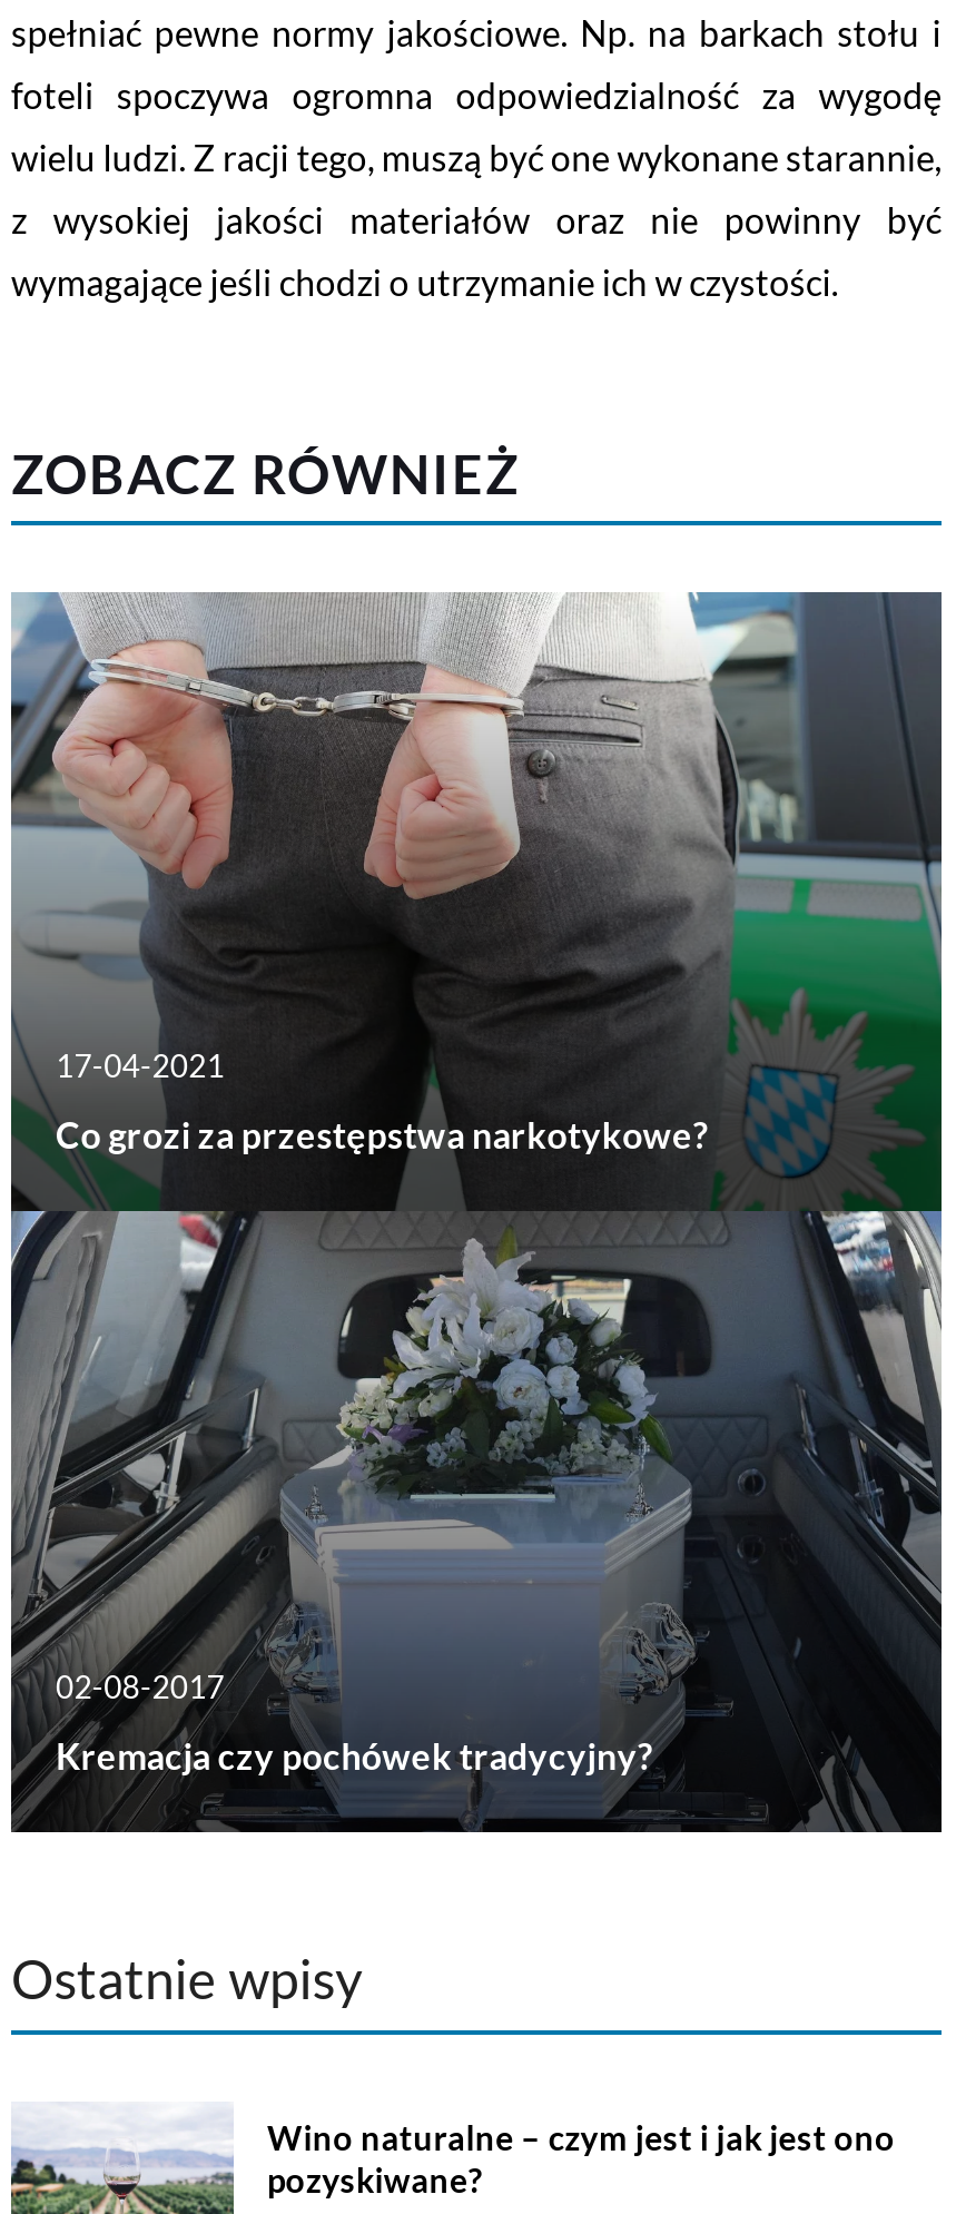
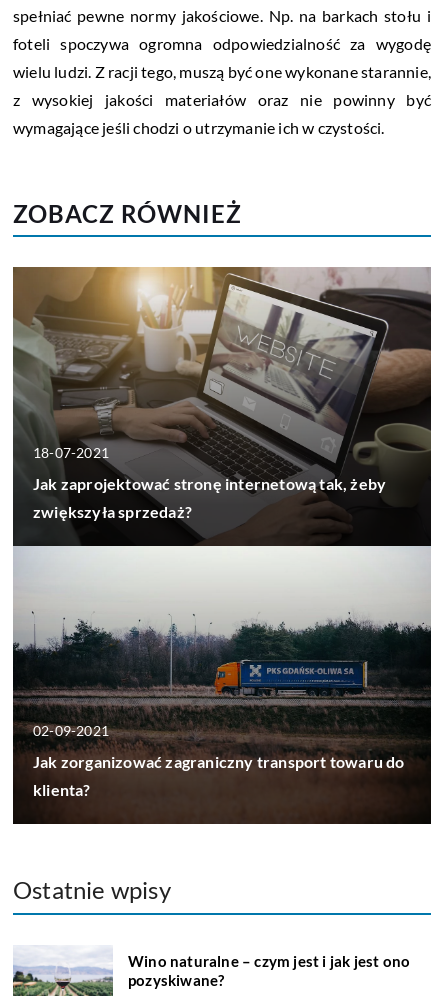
[9,592,944,1834] [image] | 17-04-2021 | Co grozi za przestępstwa narkotykowe? -> [12,266,432,762] [image] | 18-07-2021 | Jak zaprojektować stronę internetową tak, żeby | zwiększyła sprzedaż?
[56,1667,653,1777] 02-08-2017 | Kremacja czy pochówek tradycyjny? -> [33,722,405,799] 02-09-2021 | Jak zorganizować zagraniczny transport towaru do | klienta?

